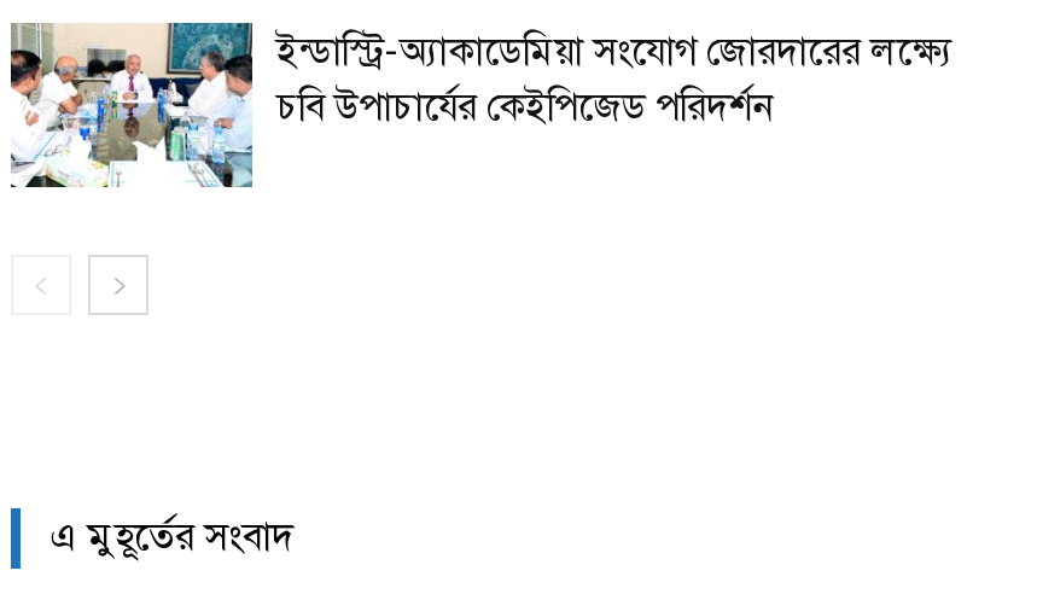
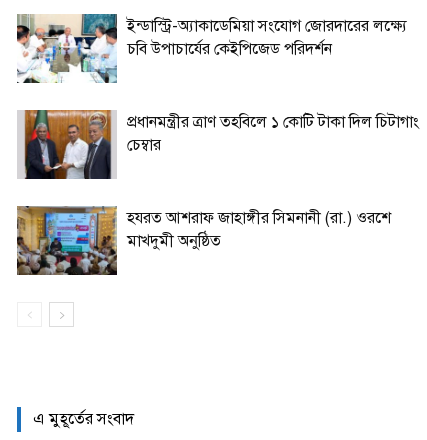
none -> [16,205,391,276] [image] | হযরত আশরাফ জাহাঙ্গীর সিমনানী (রা.) ওরশে | মাখদুমী অনুষ্ঠিত
none -> [17,109,419,180] [image] | প্রধানমন্ত্রীর ত্রাণ তহবিলে ১ কোটি টাকা দিল চিটাগাং | চেম্বার

